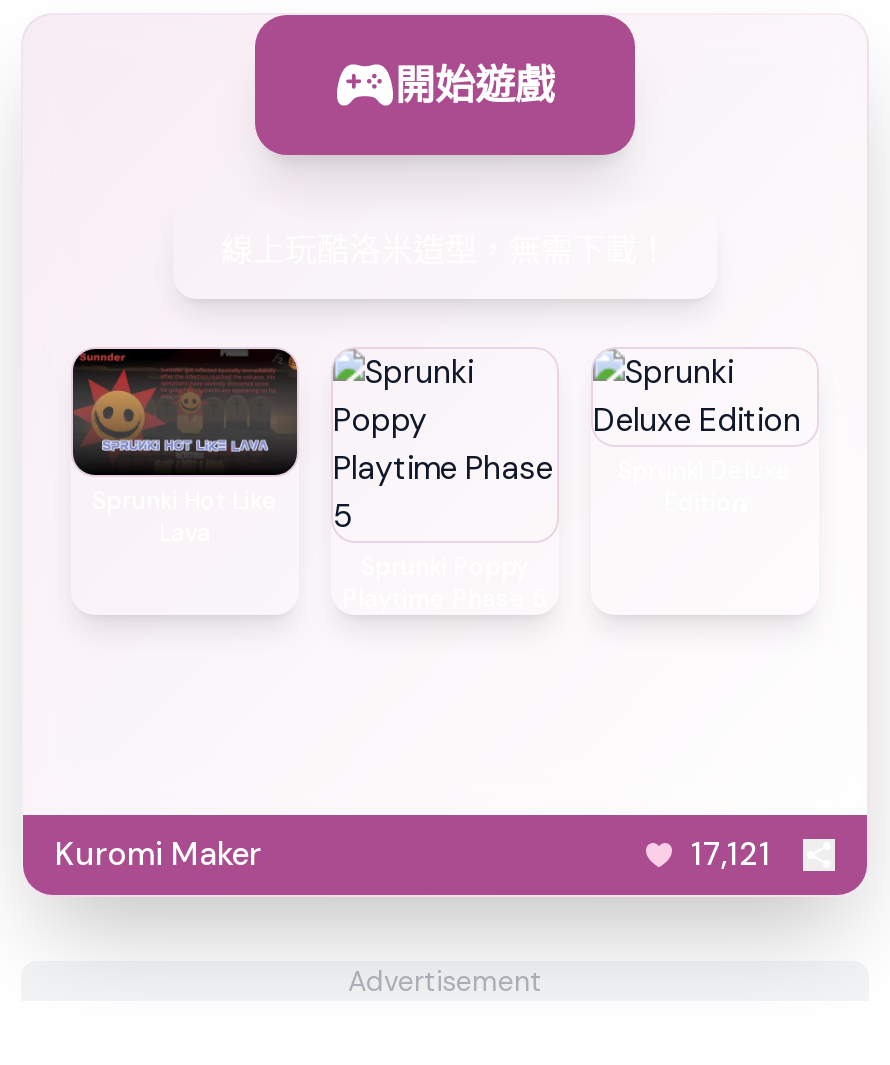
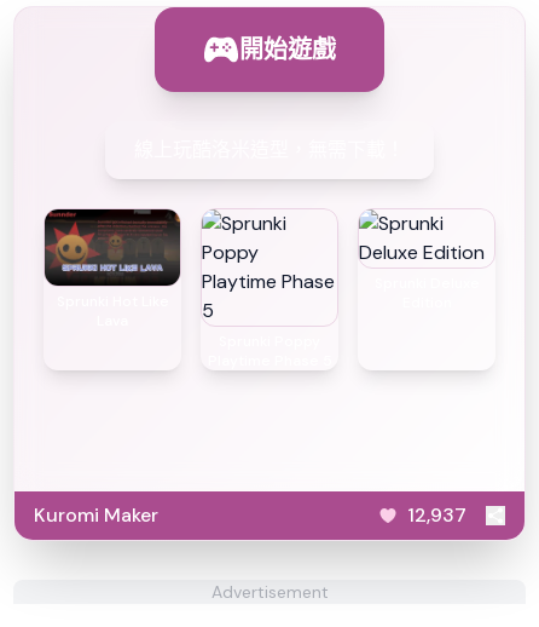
[691,833,771,875] 17,121 -> [407,502,466,528] 12,937

